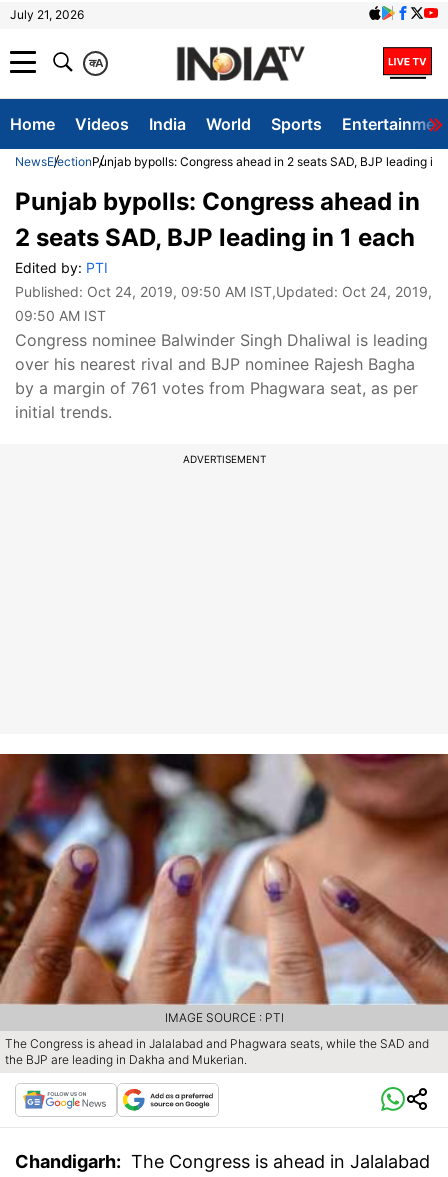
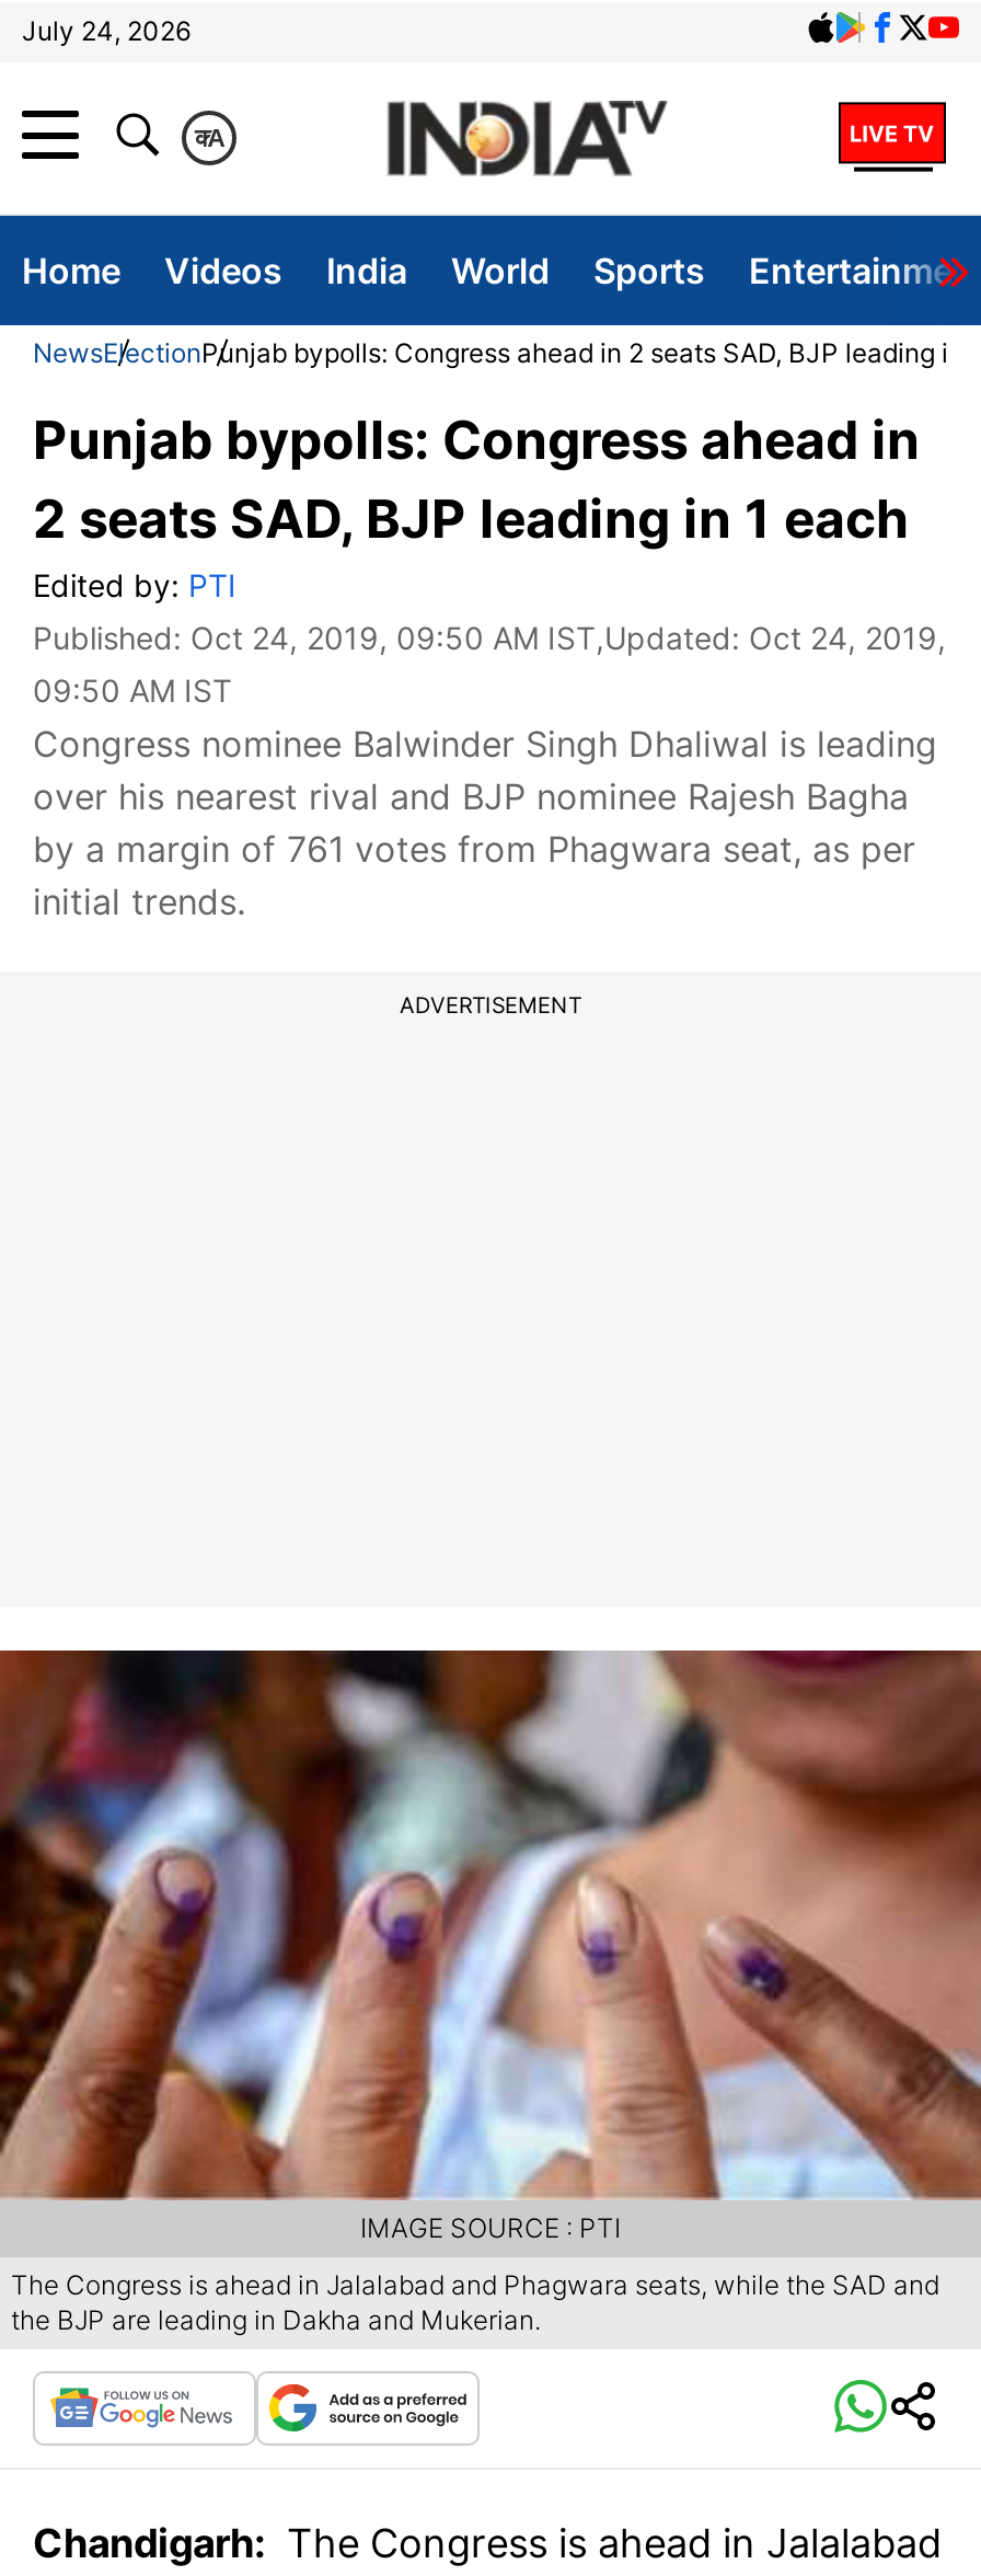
[10,7,84,22] July 21, 2026 -> [22,14,191,47] July 24, 2026

